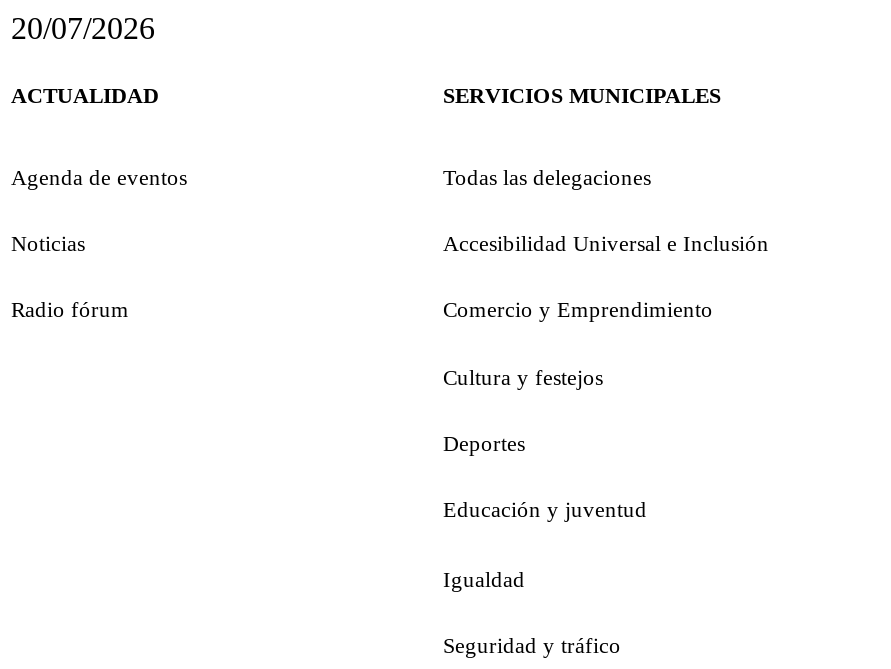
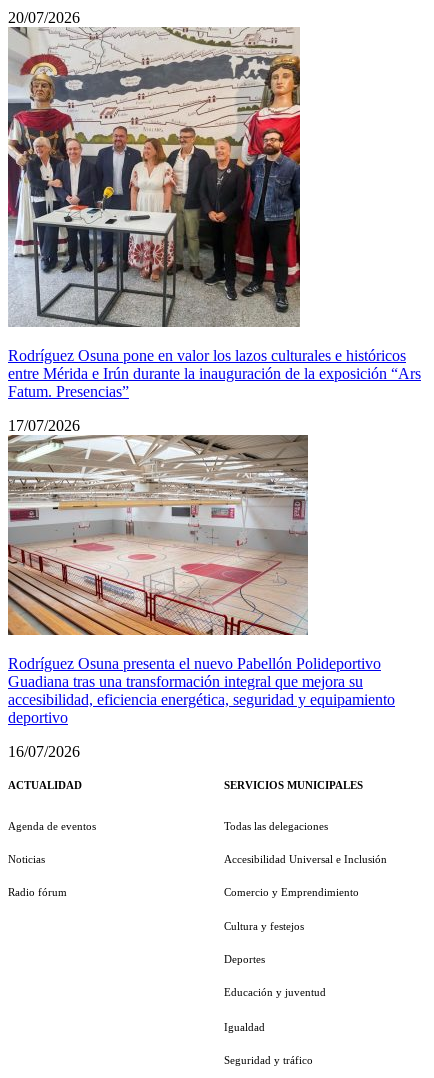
none -> [7,26,421,434] [image] | Rodríguez Osuna pone en valor los lazos culturales e históricos | entre Mérida e Irún durante la inauguración de la exposición “Ars | Fatum. Presencias” | 17/07/2026
none -> [7,434,395,760] [image] | Rodríguez Osuna presenta el nuevo Pabellón Polideportivo | Guadiana tras una transformación integral que mejora su | accesibilidad, eficiencia energética, seguridad y equipamiento | deportivo | 16/07/2026

